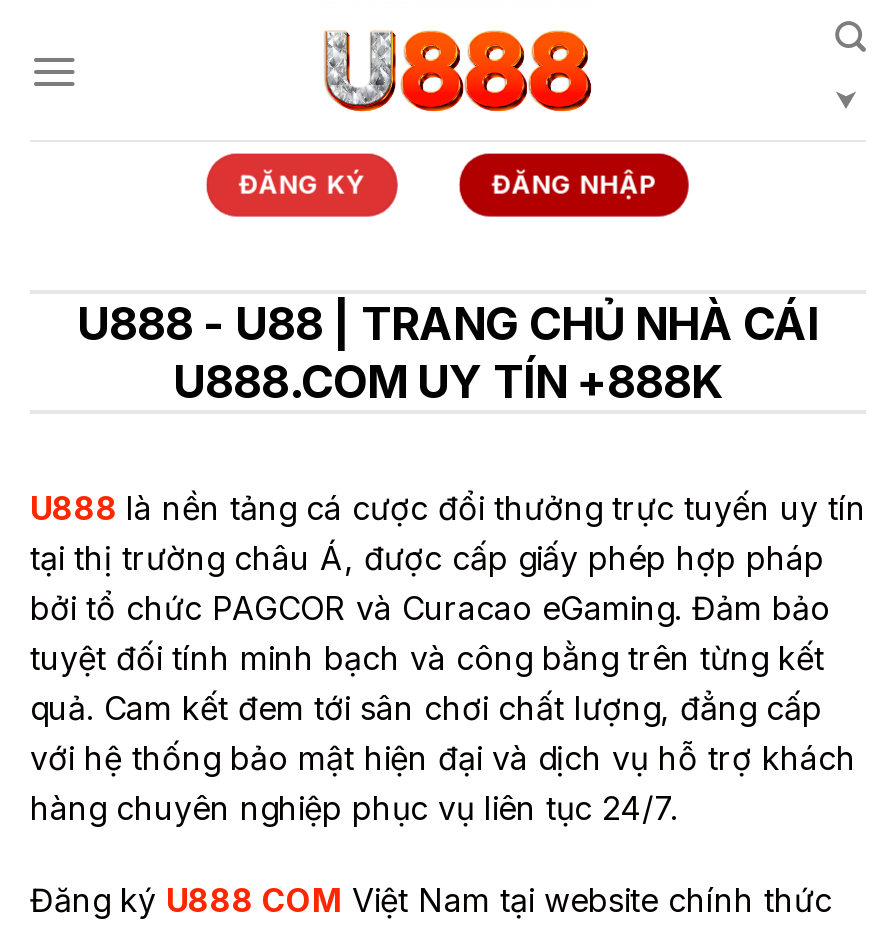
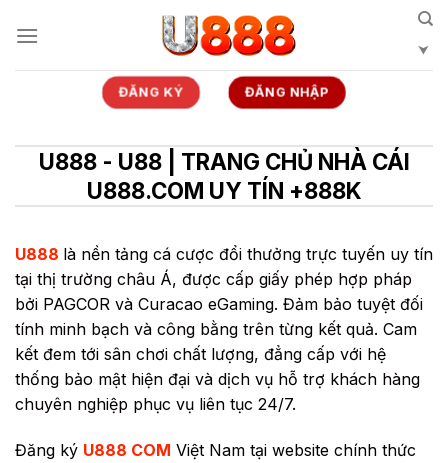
[30,588,856,828] bởi tổ chức PAGCOR và Curacao eGaming. Đảm bảo | tuyệt đối tính minh bạch và công bằng trên từng kết | quả. Cam kết đem tới sân chơi chất lượng, đẳng cấp | với hệ thống bảo mật hiện đại và dịch vụ hỗ trợ khách | hàng chuyên nghiệp phục vụ liên tục 24/7. -> [15,294,423,414] bởi PAGCOR và Curacao eGaming. Đảm bảo tuyệt đối | tính minh bạch và công bằng trên từng kết quả. Cam | kết đem tới sân chơi chất lượng, đẳng cấp với hệ | thống bảo mật hiện đại và dịch vụ hỗ trợ khách hàng | chuyên nghiệp phục vụ liên tục 24/7.

